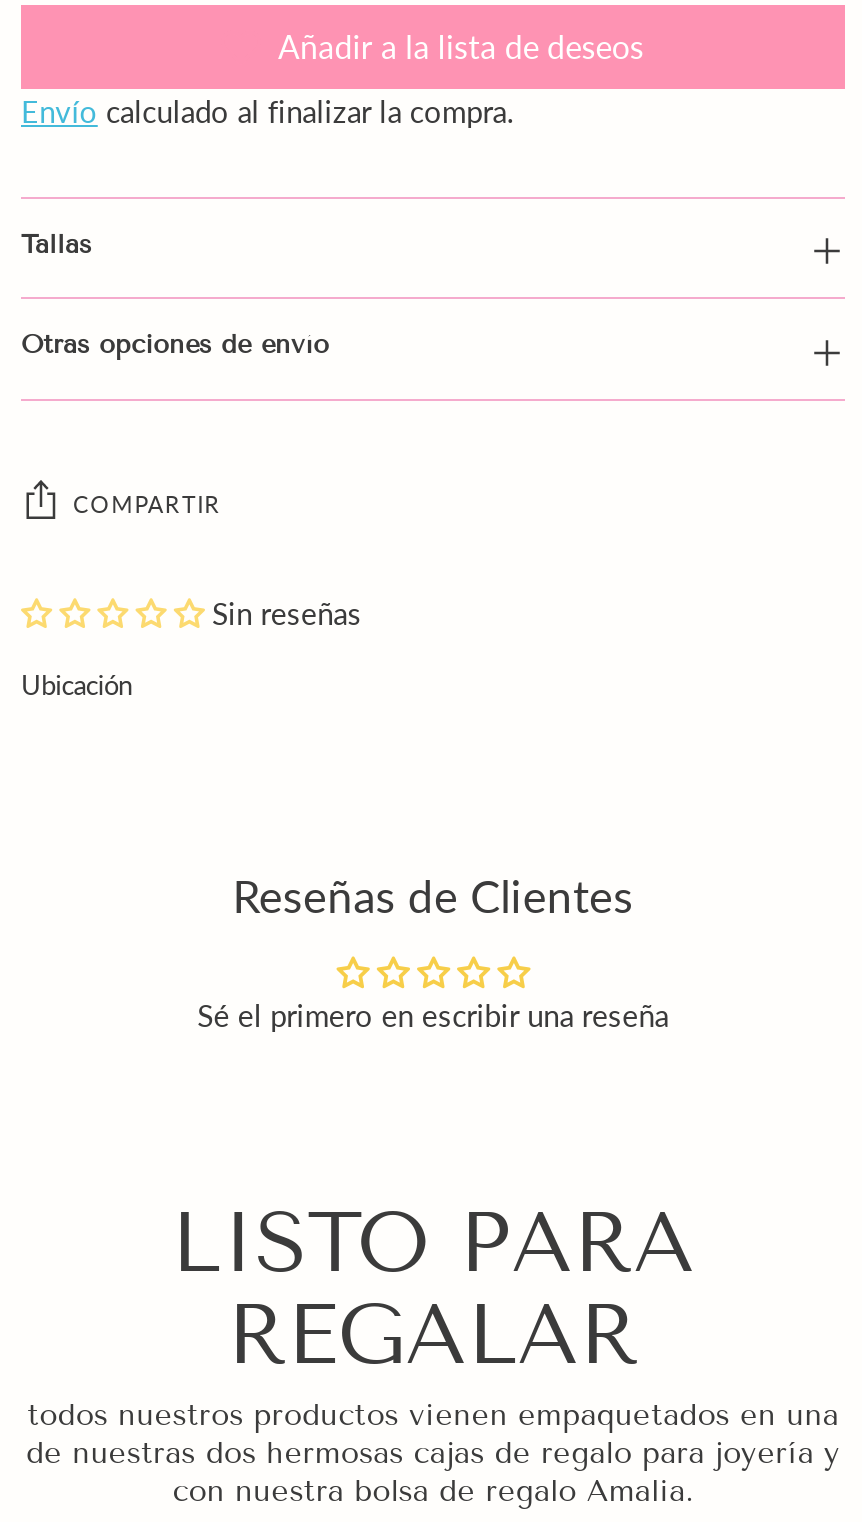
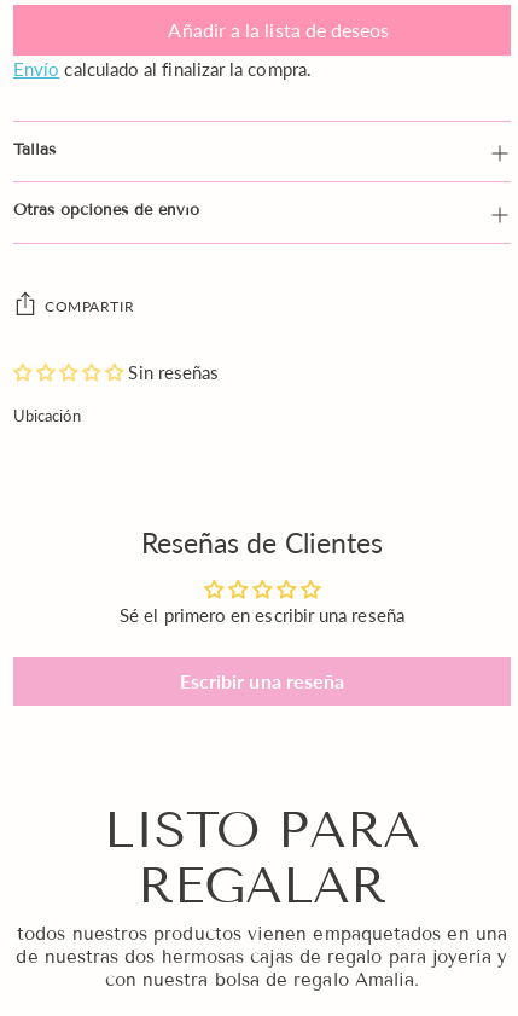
none -> [180,669,344,692] Escribir una reseña

